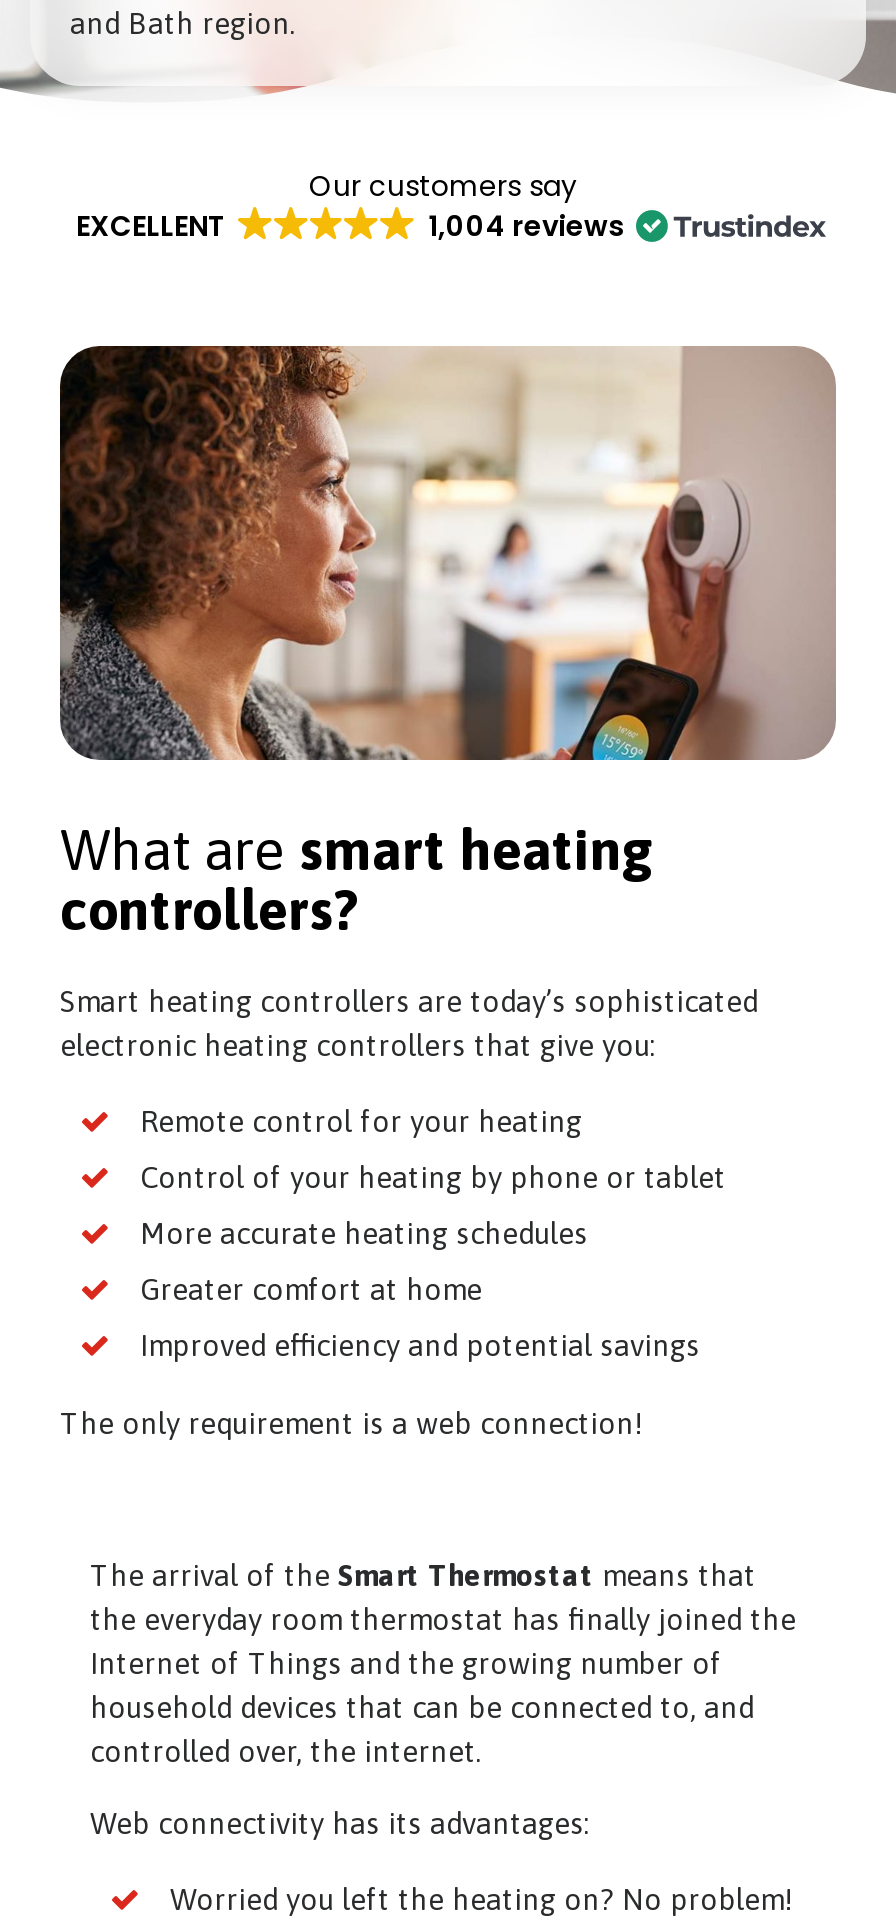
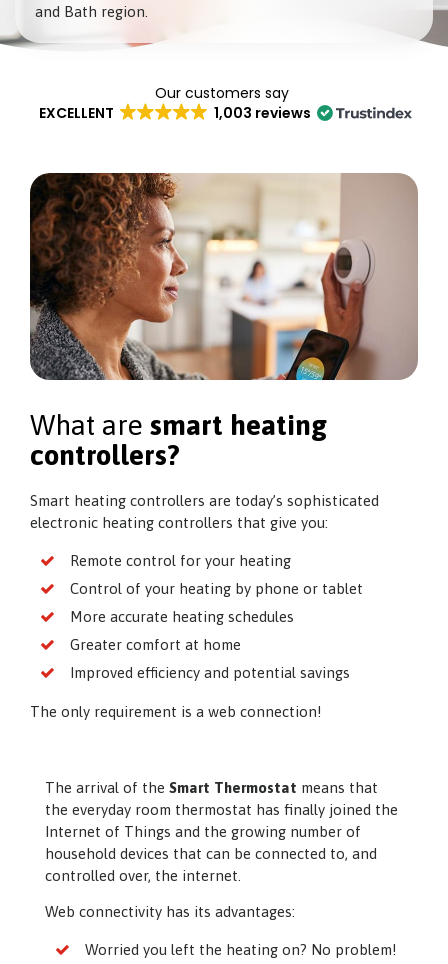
[428,206,624,246] 1,004 reviews -> [214,103,311,123] 1,003 reviews

